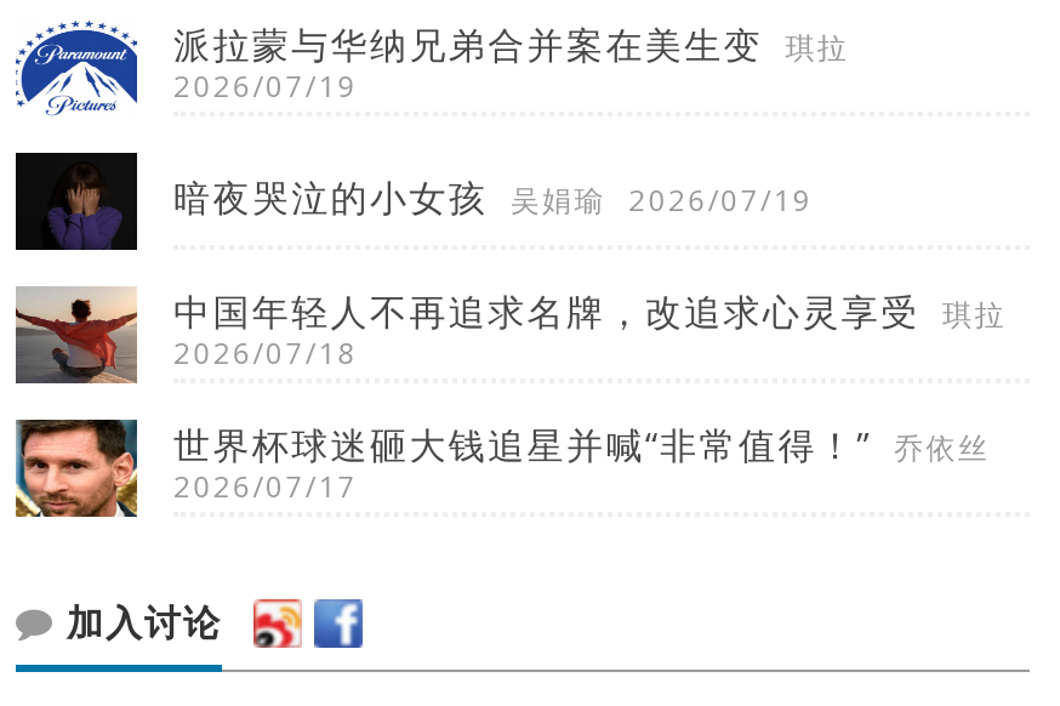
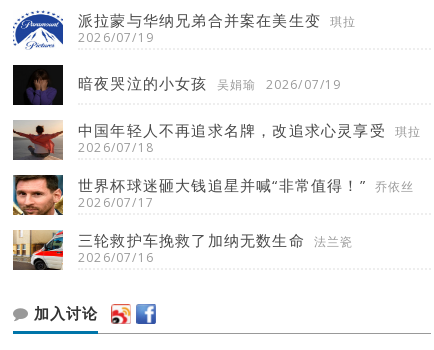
none -> [12,230,354,271] [image] | 三轮救护车挽救了加纳无数生命 法兰瓷 | 2026/07/16

